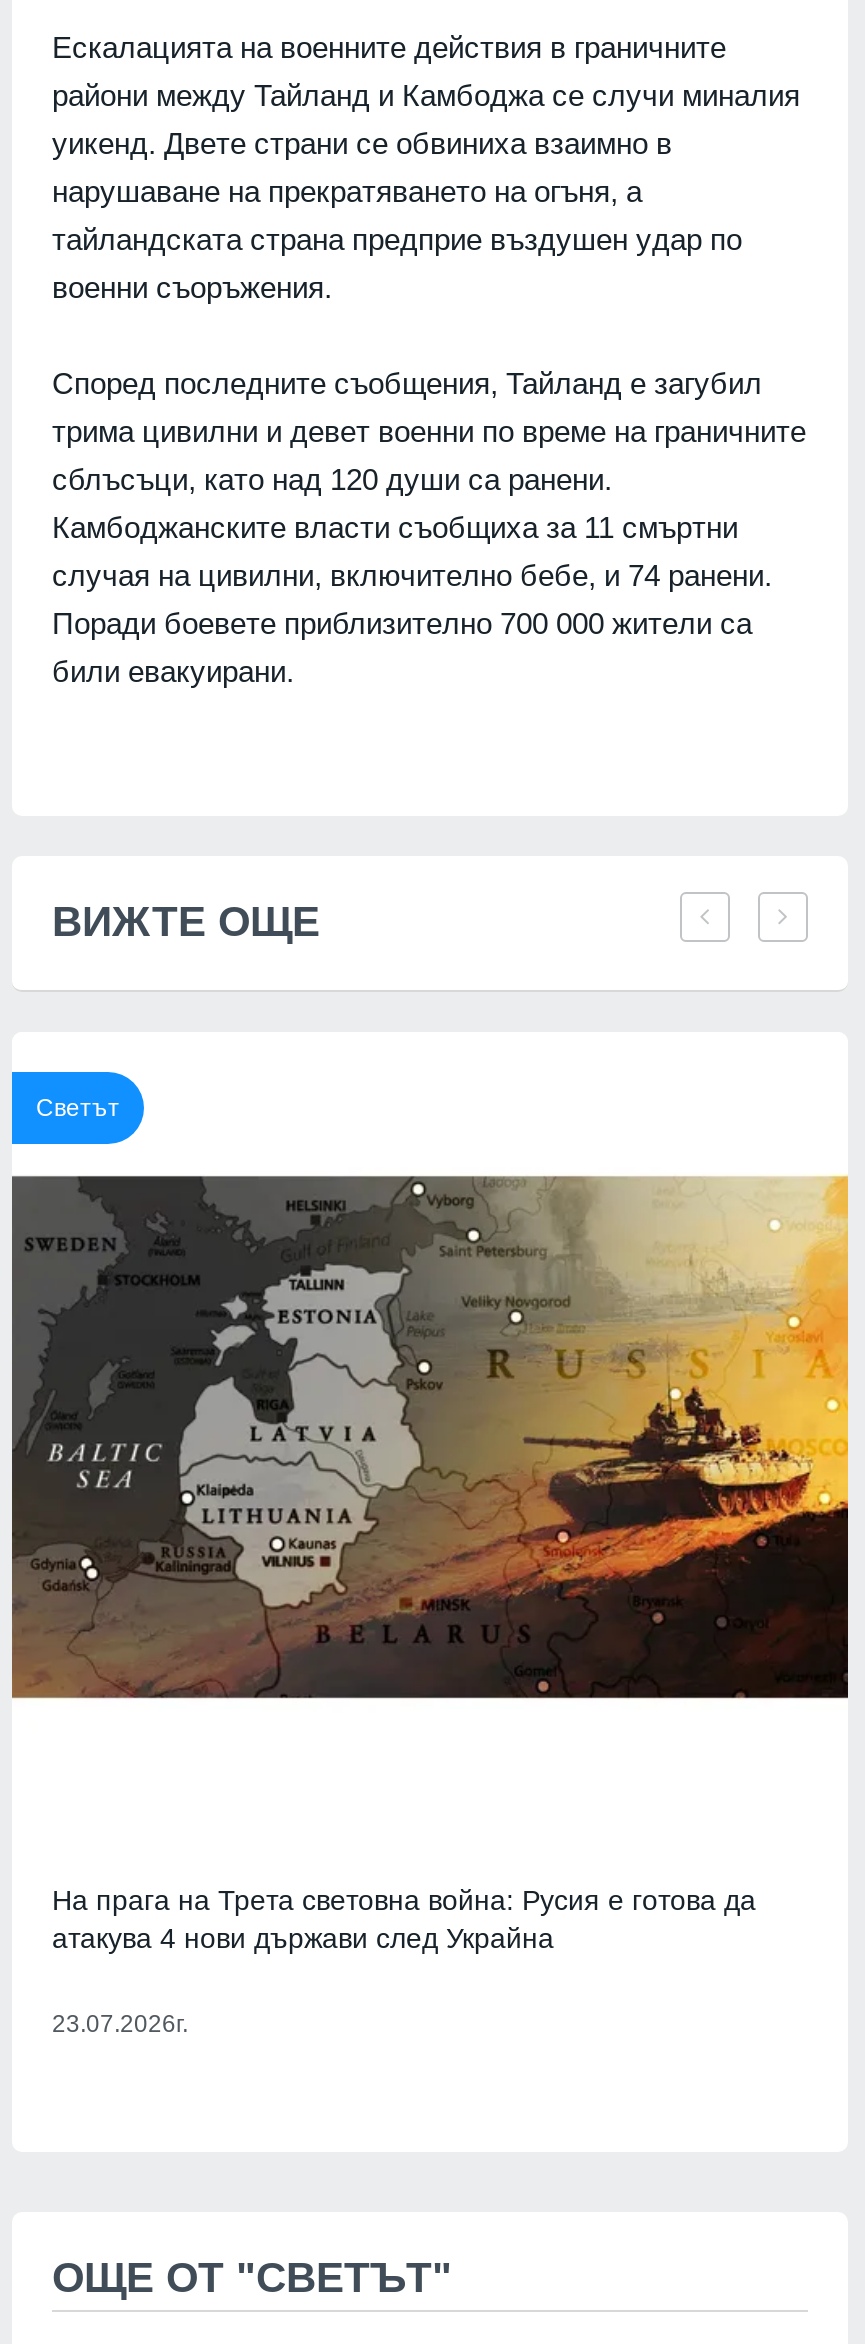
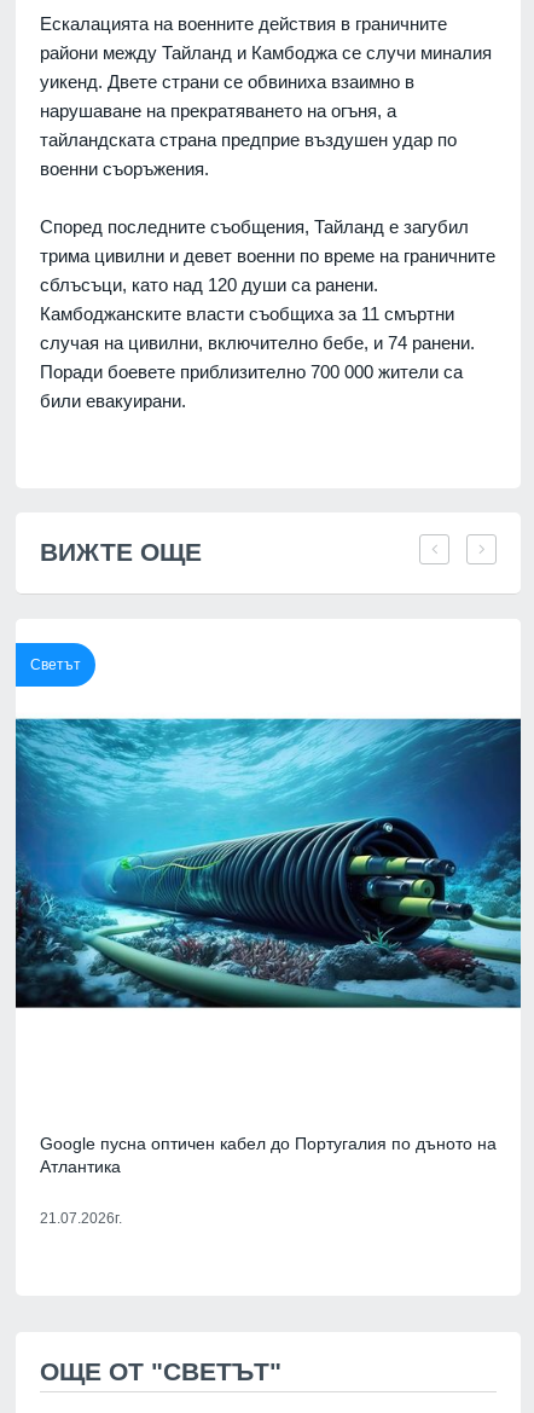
[10,1174,850,1700] [image] -> [14,706,522,1021] [image]
[52,1884,756,1954] На прага на Трета световна война: Русия е готова да | атакува 4 нови държави след Украйна -> [40,1134,497,1176] Google пусна оптичен кабел до Португалия по дъното на | Атлантика
[52,2010,188,2038] 23.07.2026г. -> [40,1210,122,1227] 21.07.2026г.

